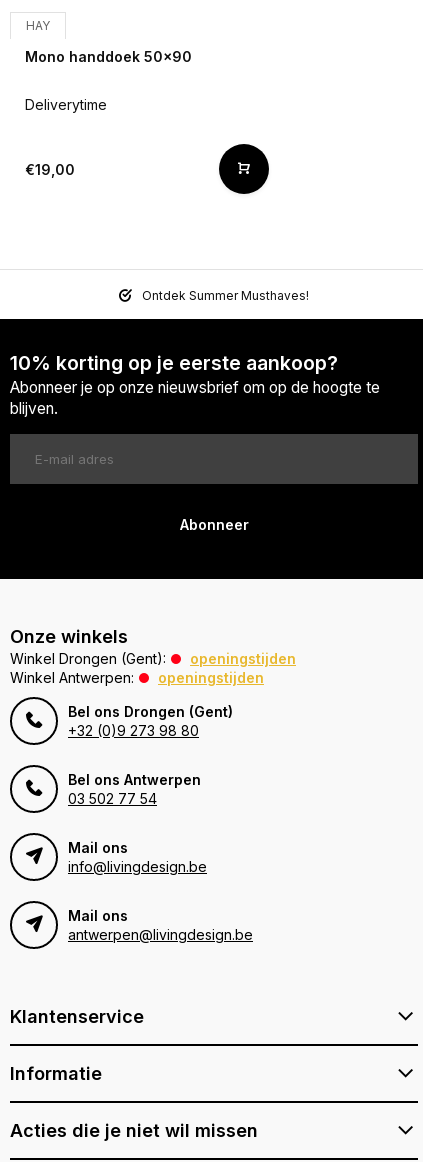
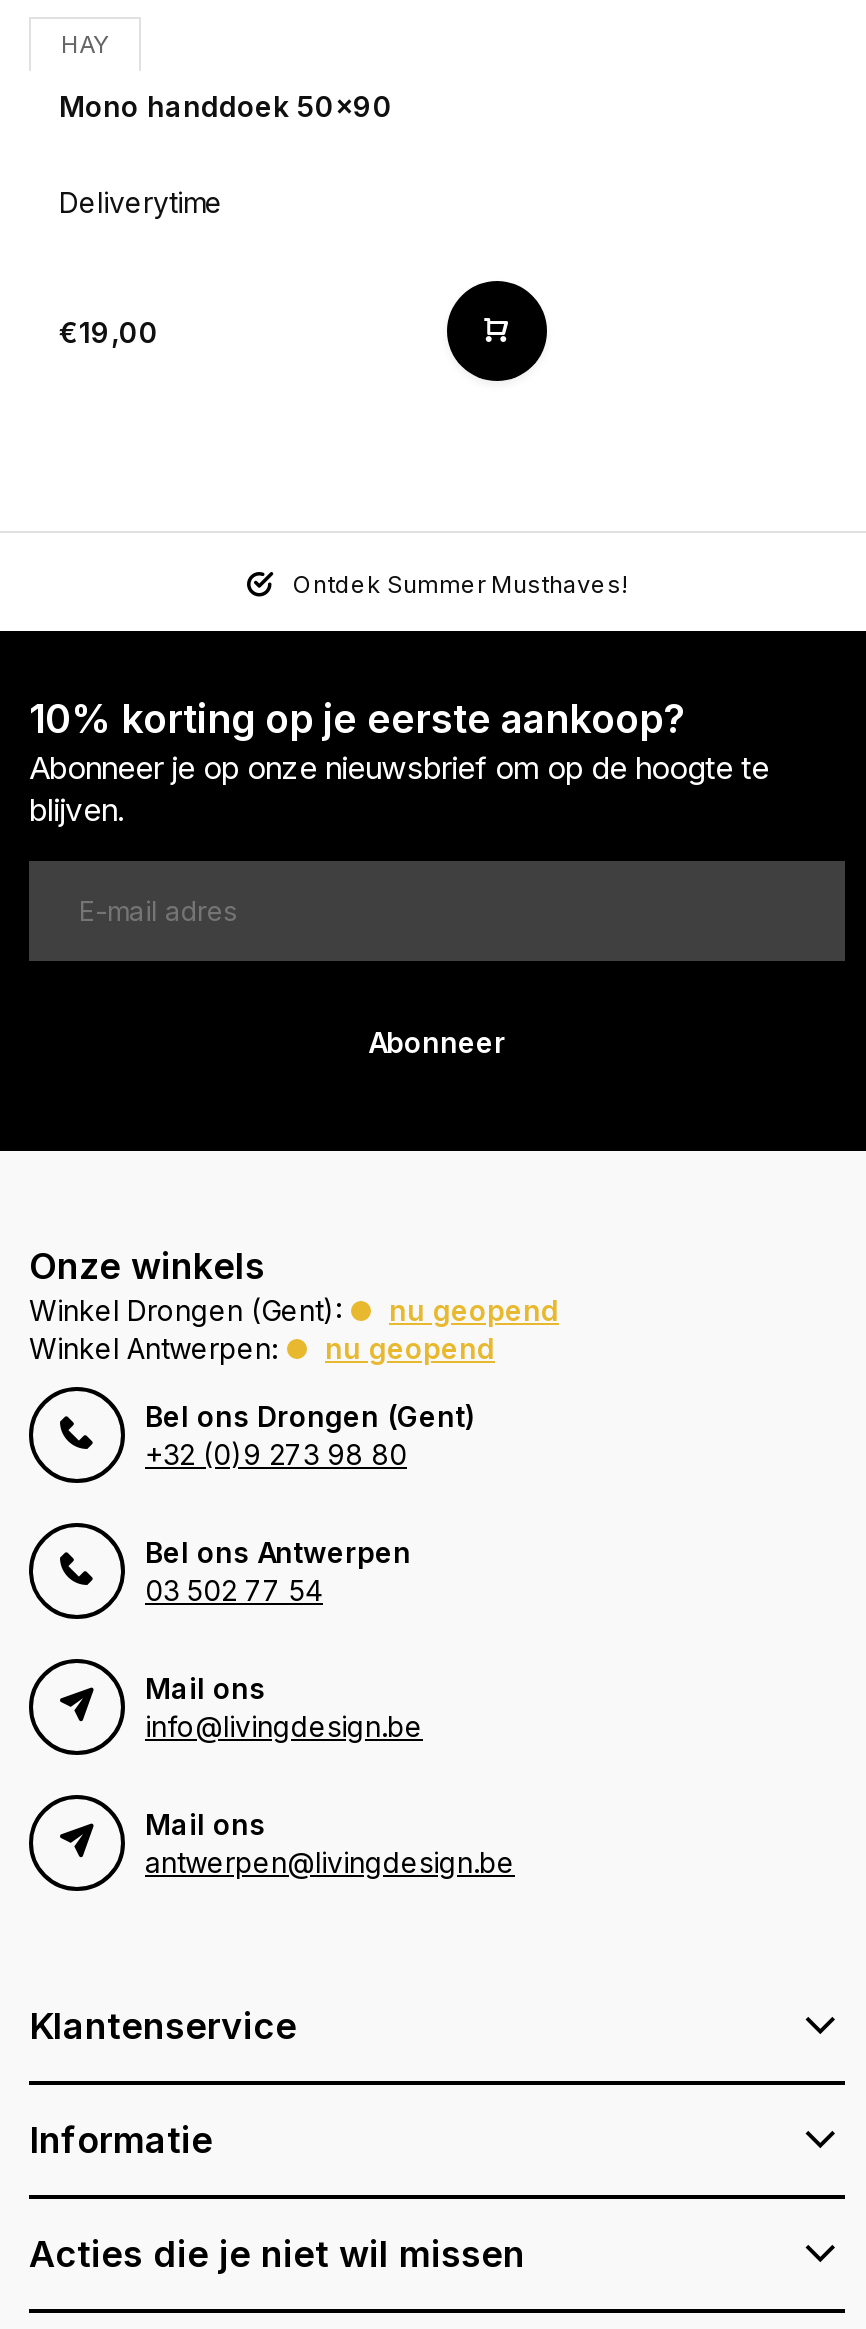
[190,650,296,667] openingstijden -> [389,1294,559,1328] nu geopend
[158,669,264,686] openingstijden -> [325,1332,495,1366] nu geopend

